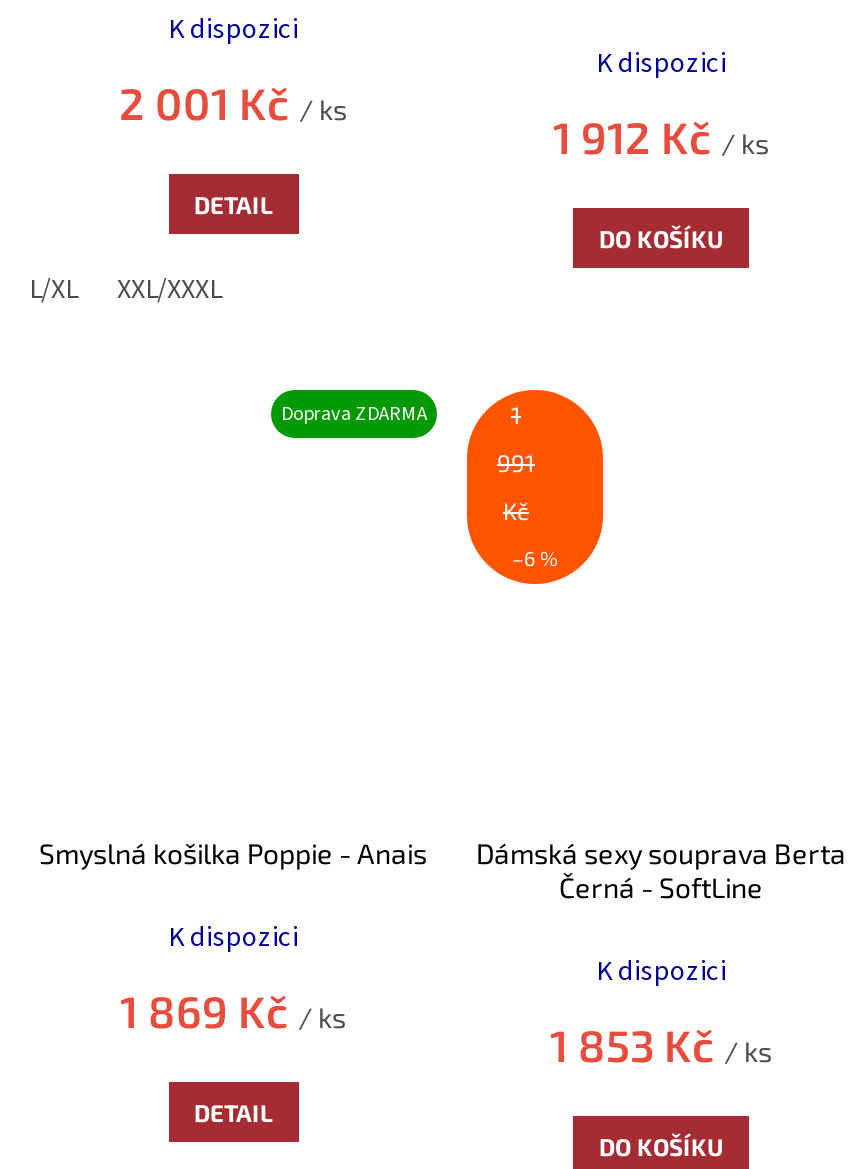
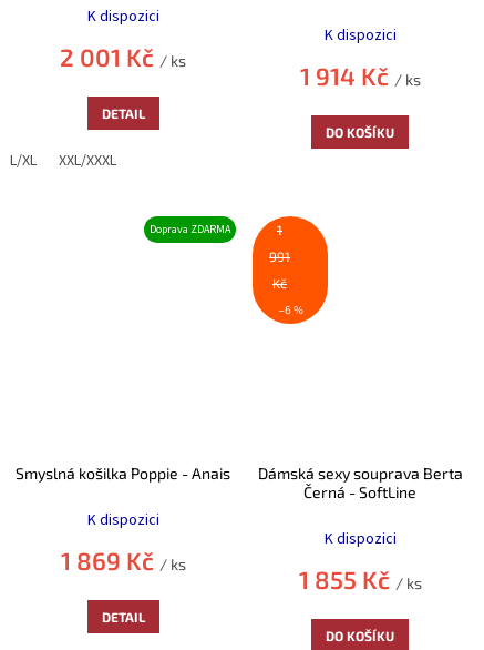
[553,109,769,161] 1 912 Kč / ks -> [300,61,420,89] 1 914 Kč / ks
[550,1017,772,1069] 1 853 Kč / ks -> [298,564,421,593] 1 855 Kč / ks

